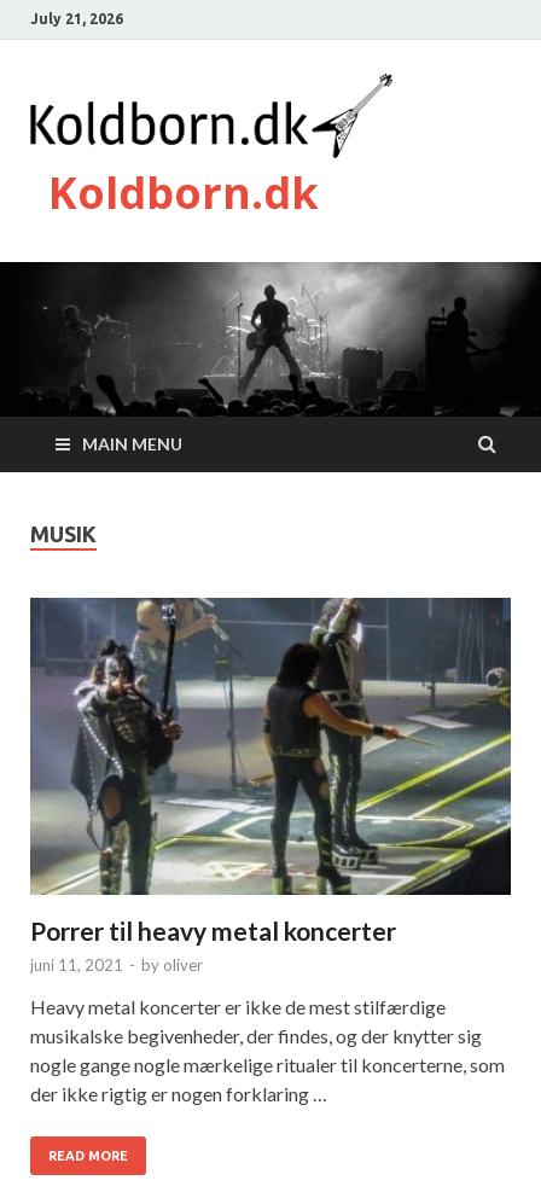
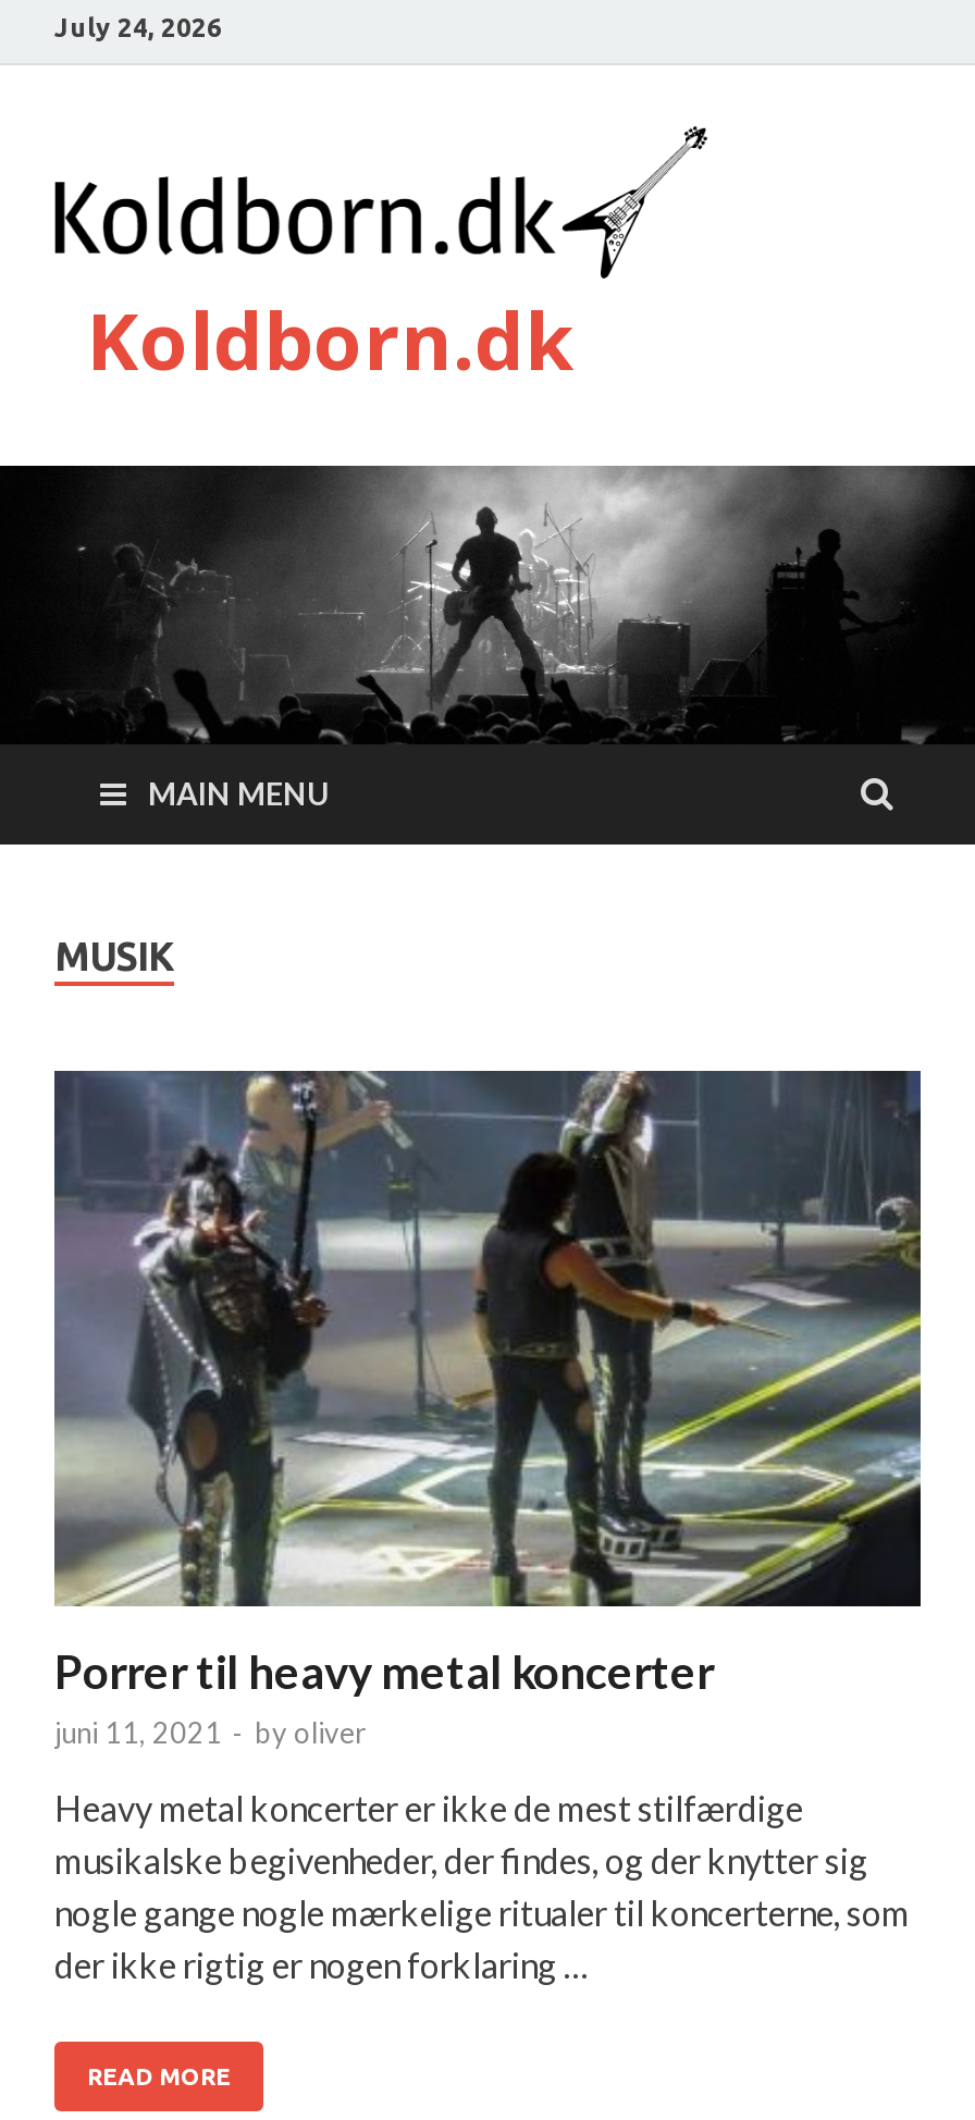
[30,10,123,26] July 21, 2026 -> [54,12,222,40] July 24, 2026

